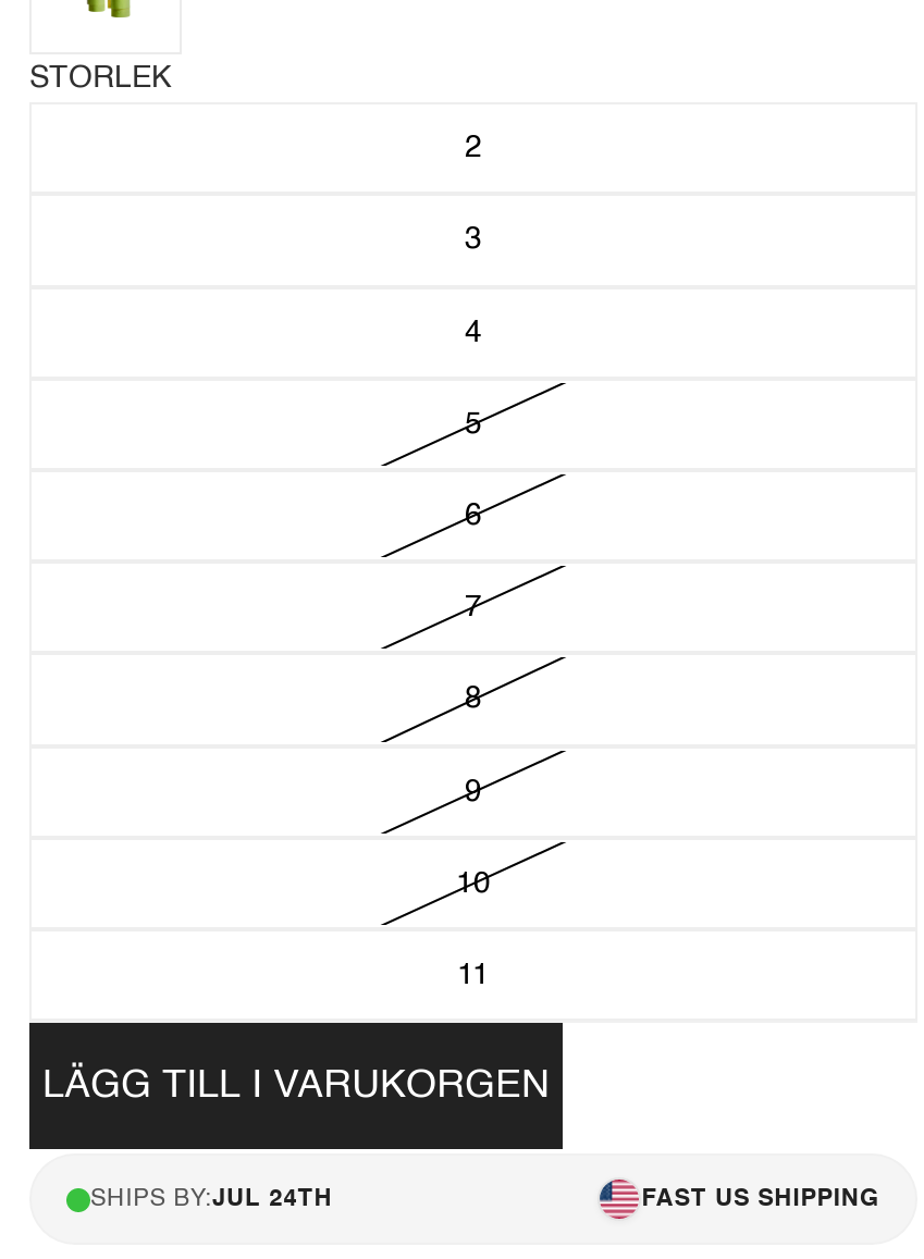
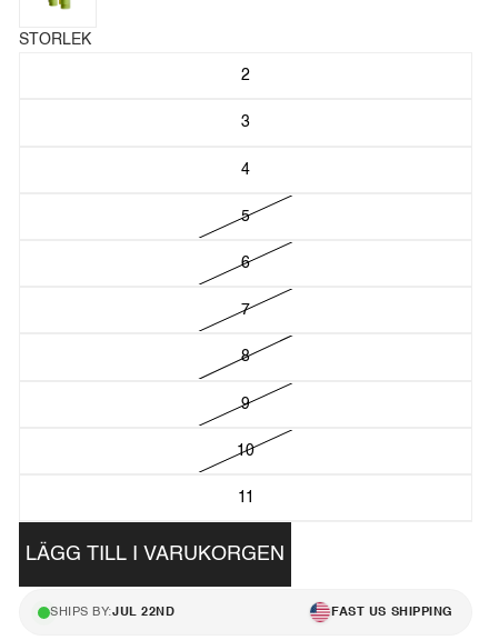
[90,1187,333,1211] SHIPS BY:JUL 24TH -> [50,606,175,618] SHIPS BY:JUL 22ND

